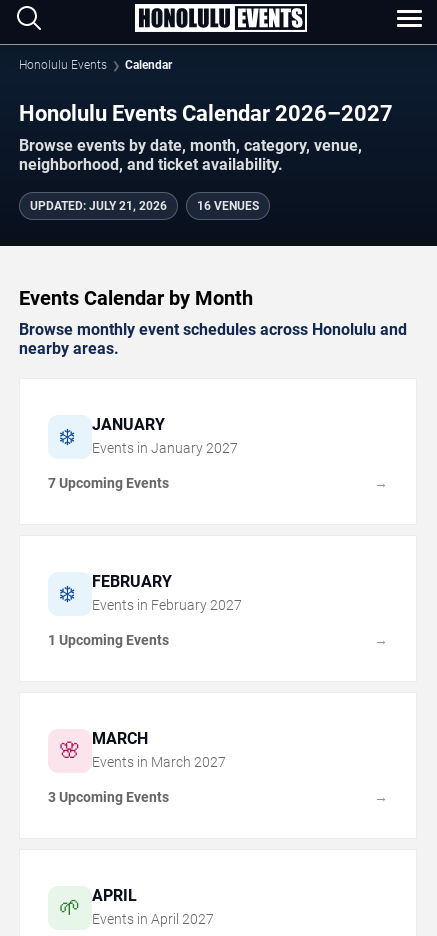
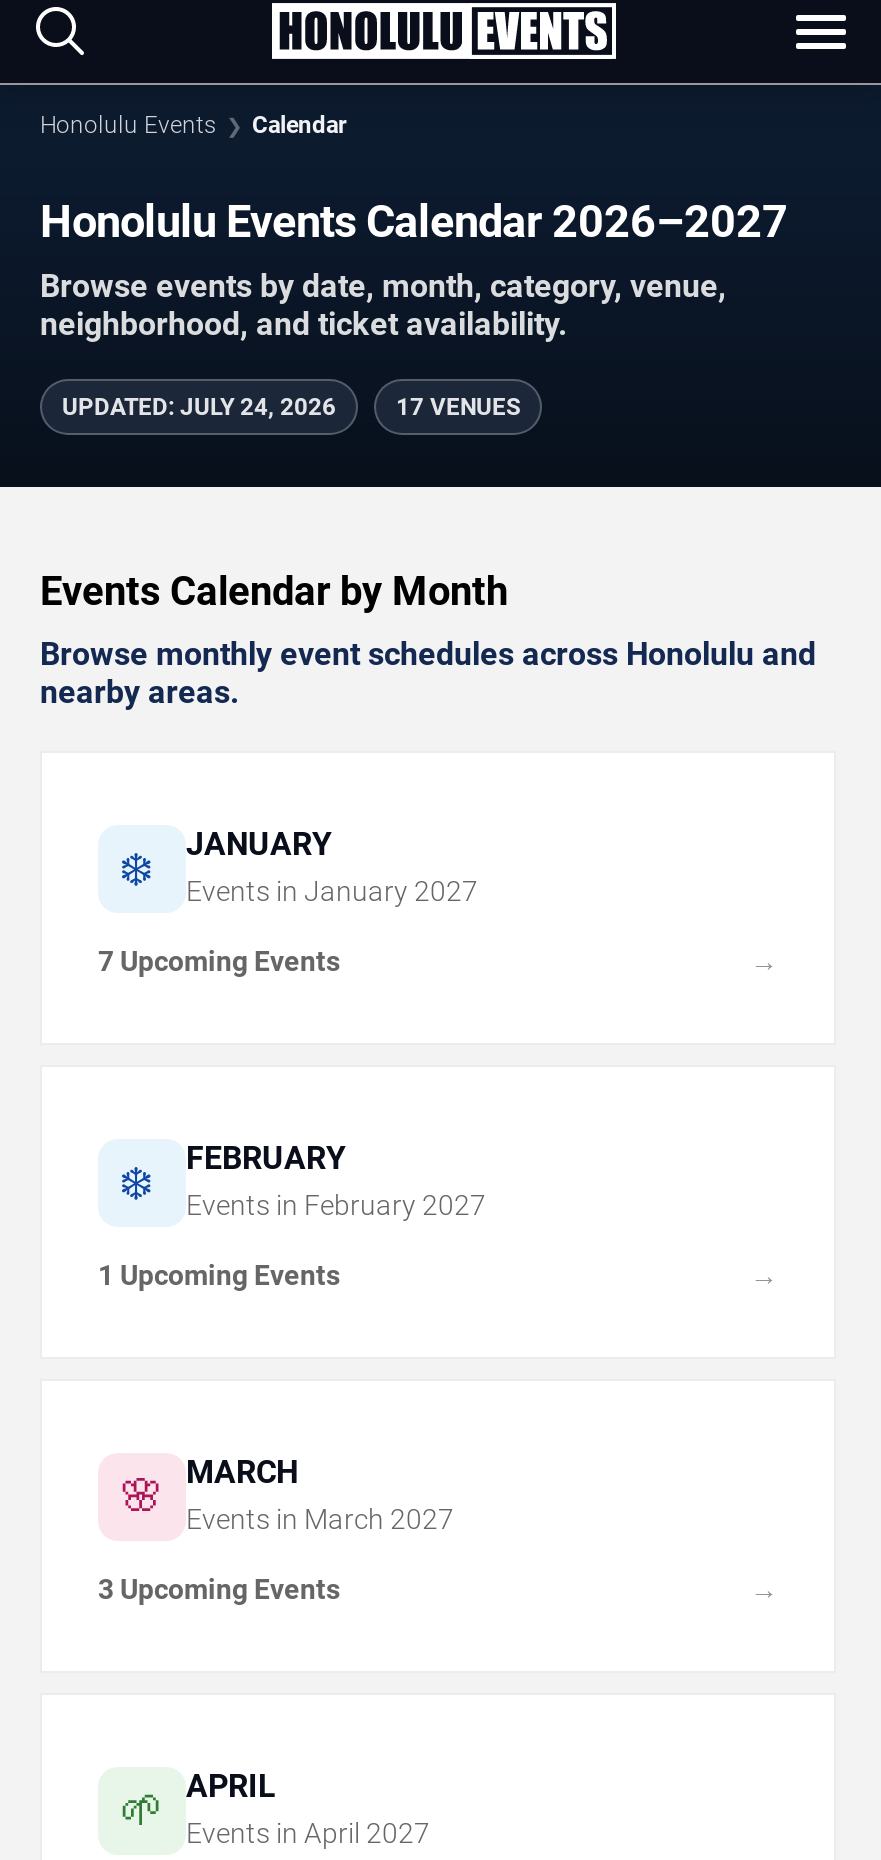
[30,198,167,212] UPDATED: JULY 21, 2026 -> [62,392,336,420] UPDATED: JULY 24, 2026
[197,198,259,212] 16 VENUES -> [396,392,520,420] 17 VENUES

